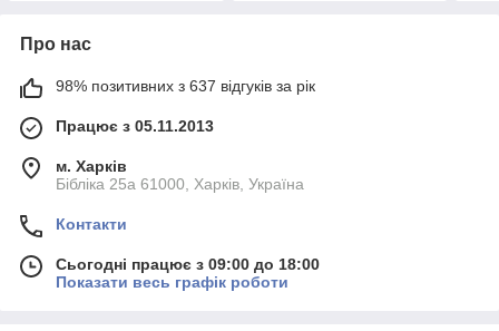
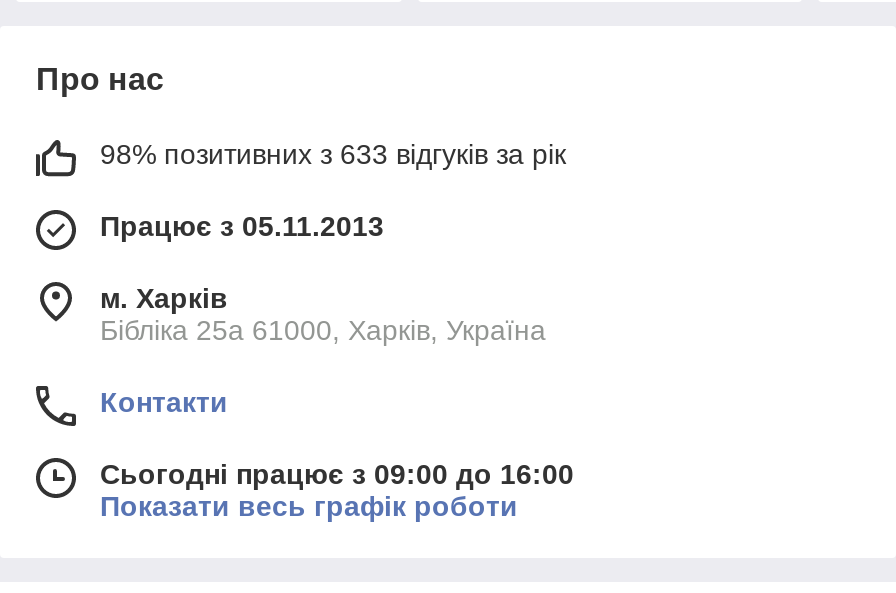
[56,77,315,95] 98% позитивних з 637 відгуків за рік -> [100,138,566,170] 98% позитивних з 633 відгуків за рік
[56,255,320,273] Сьогодні працює з 09:00 до 18:00 -> [100,458,574,490] Сьогодні працює з 09:00 до 16:00

